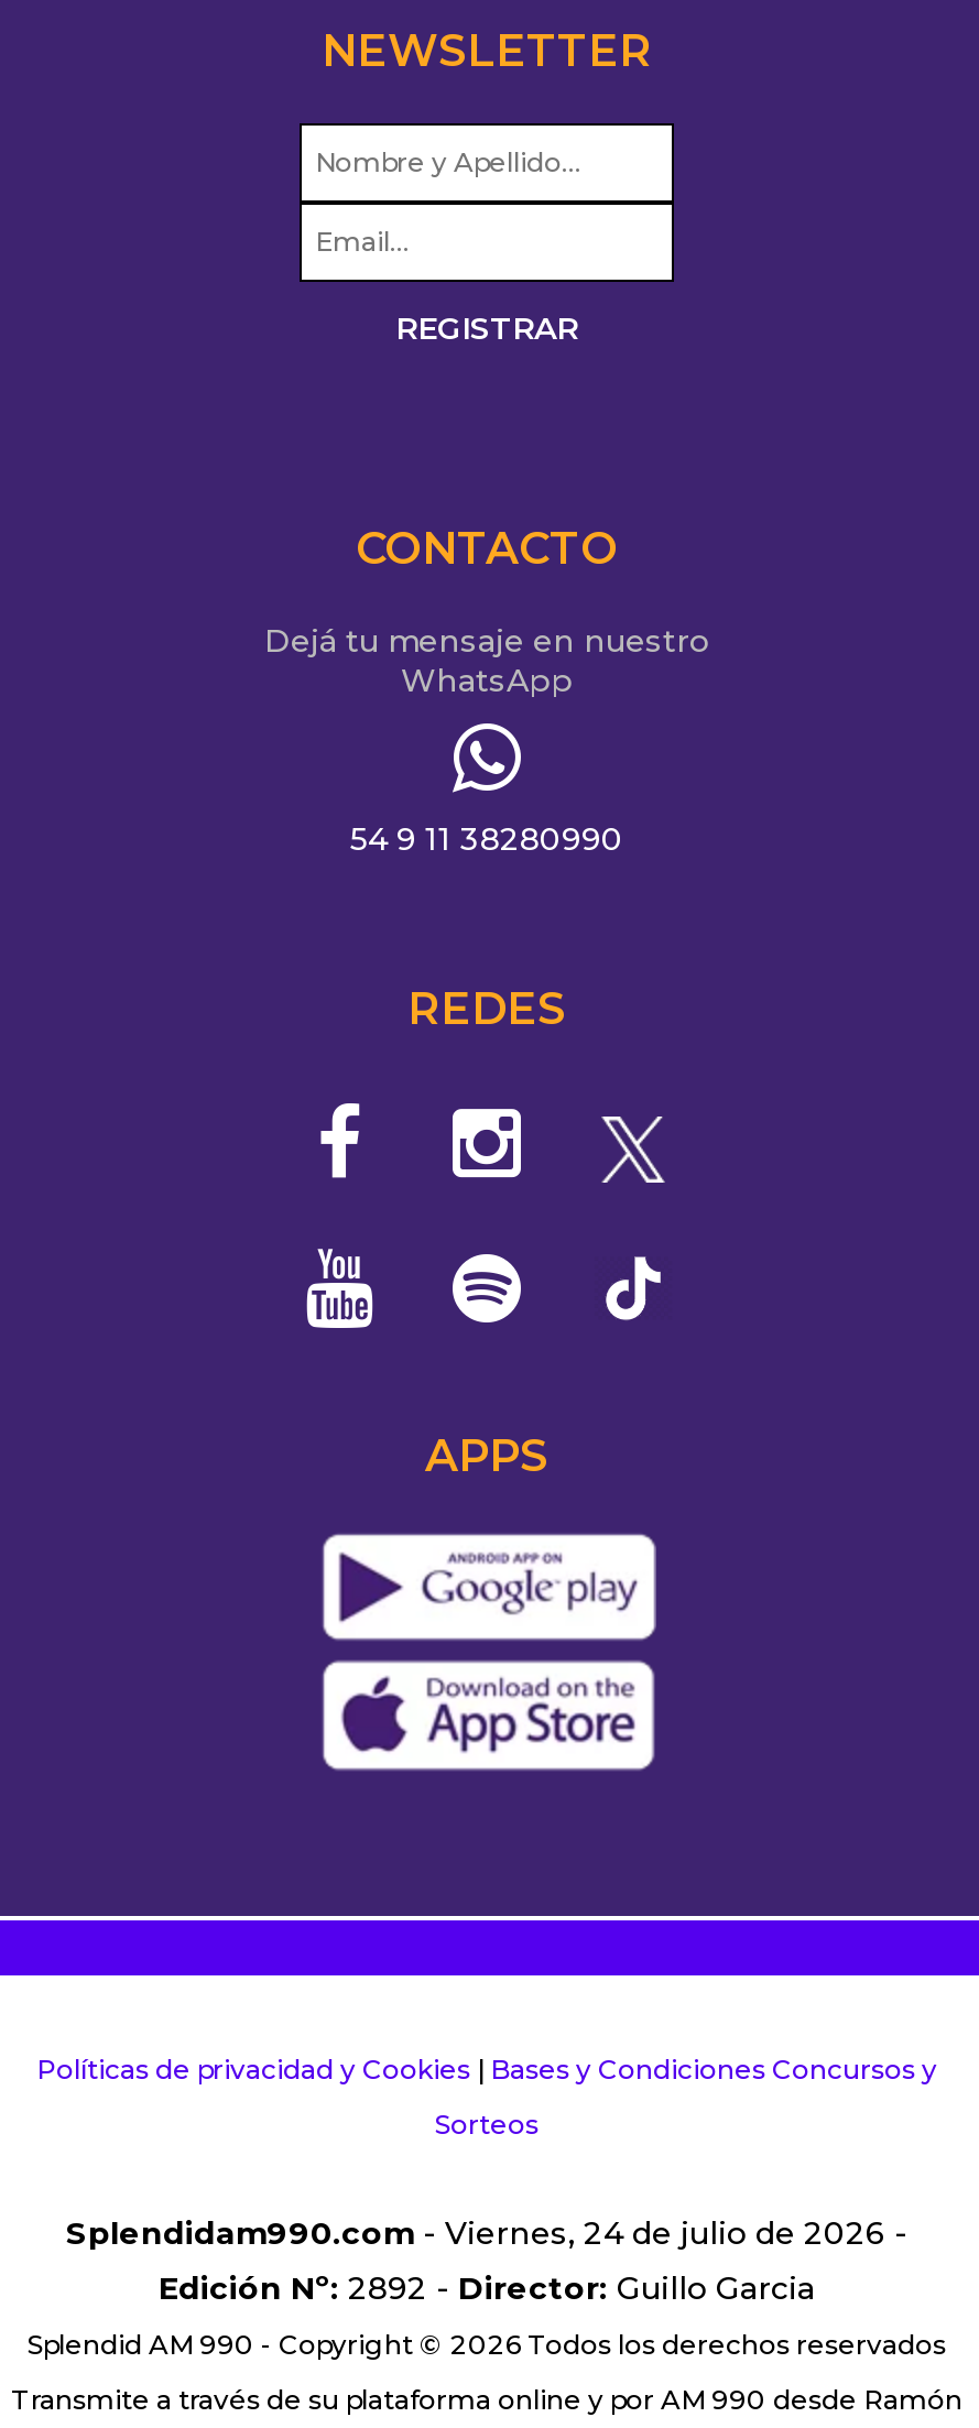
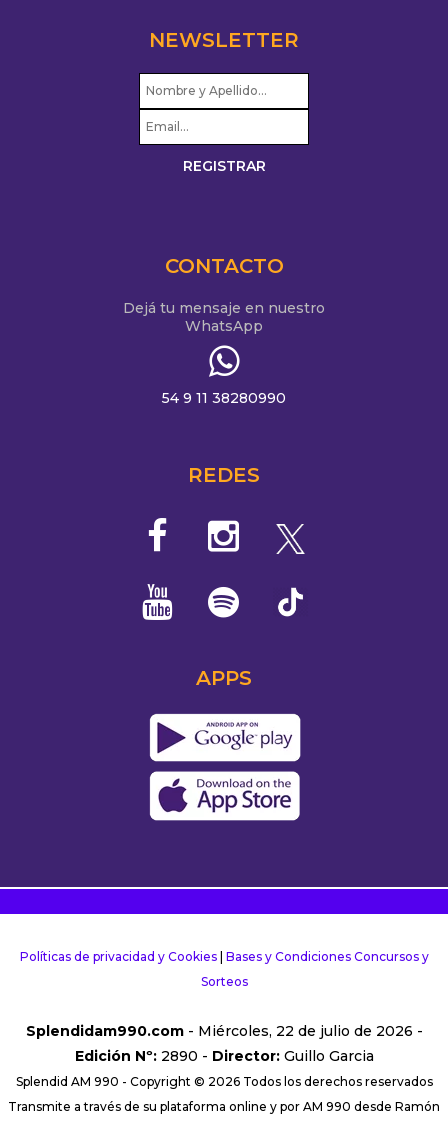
[66,2212,907,2252] Splendidam990.com - Viernes, 24 de julio de 2026 - -> [25,1022,422,1040] Splendidam990.com - Miércoles, 22 de julio de 2026 -
[159,2267,815,2307] Edición Nº: 2892 - Director: Guillo Garcia -> [74,1047,373,1065] Edición Nº: 2890 - Director: Guillo Garcia

